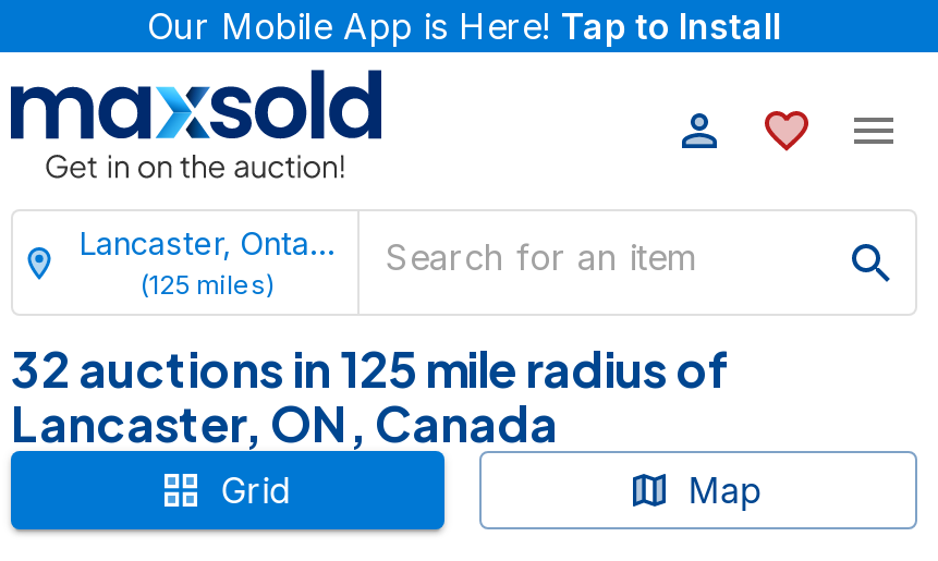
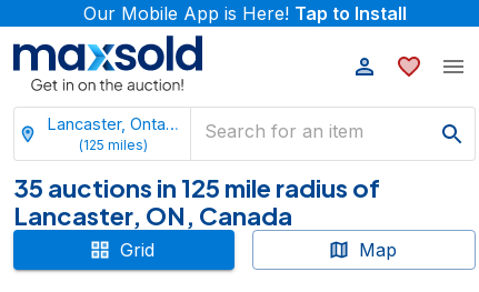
[11,338,730,399] 32 auctions in 125 mile radius of -> [13,172,380,203] 35 auctions in 125 mile radius of

